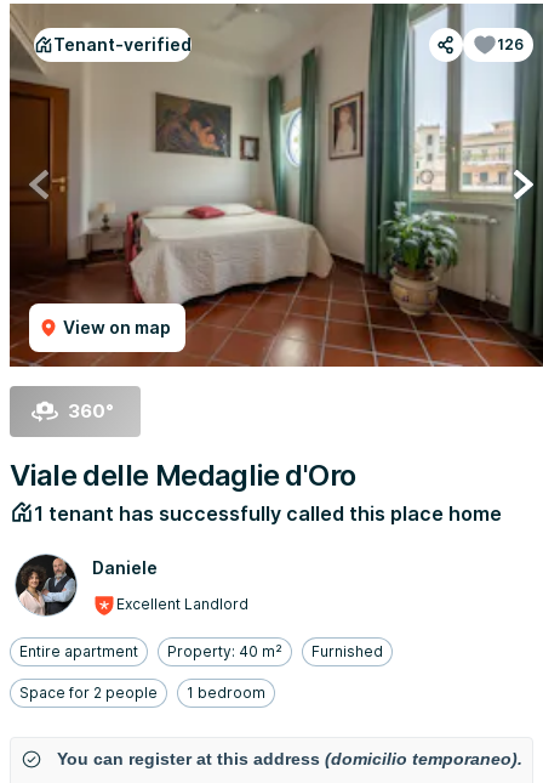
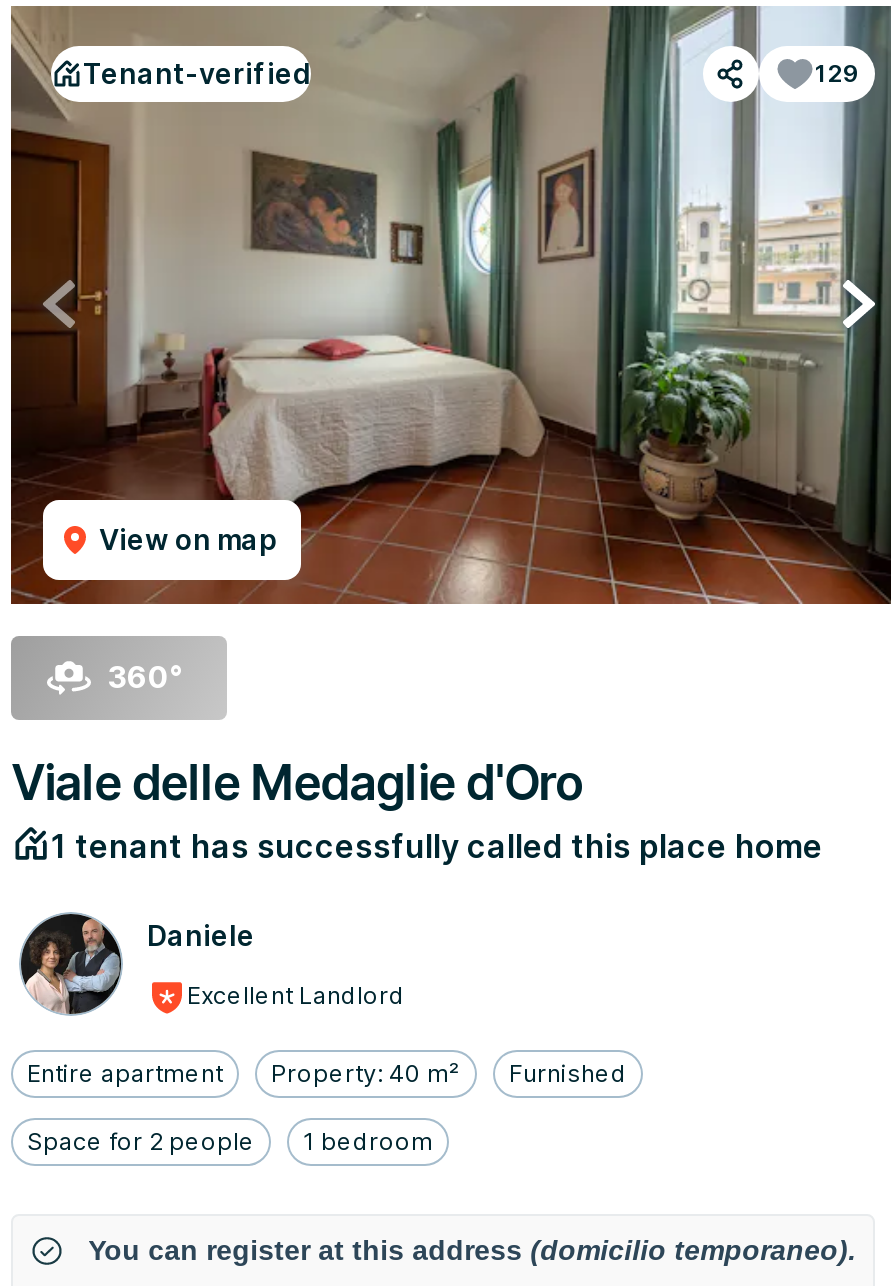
[497,35,524,53] 126 -> [815,58,859,88] 129

